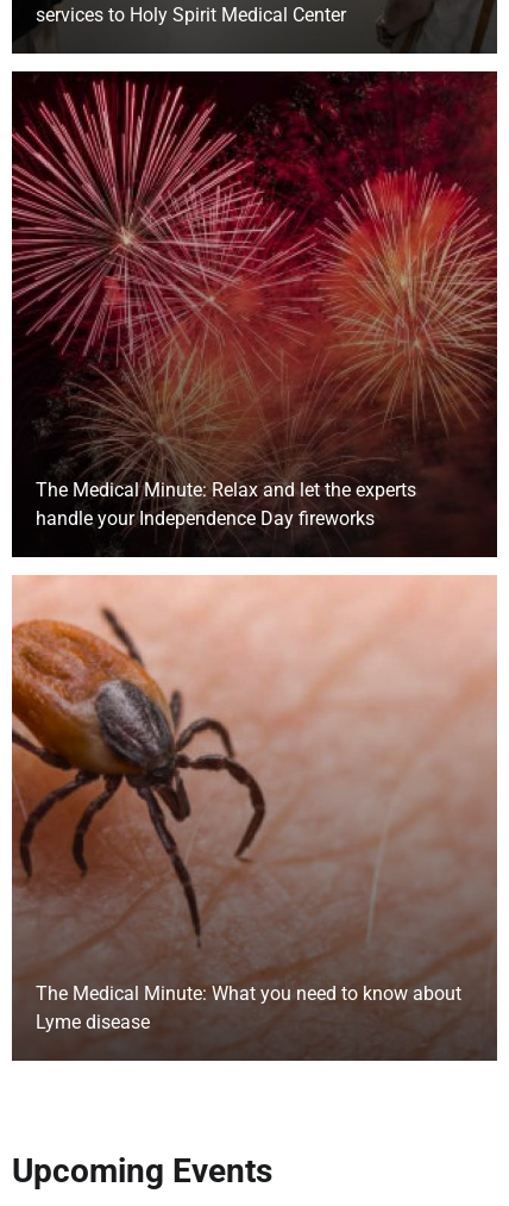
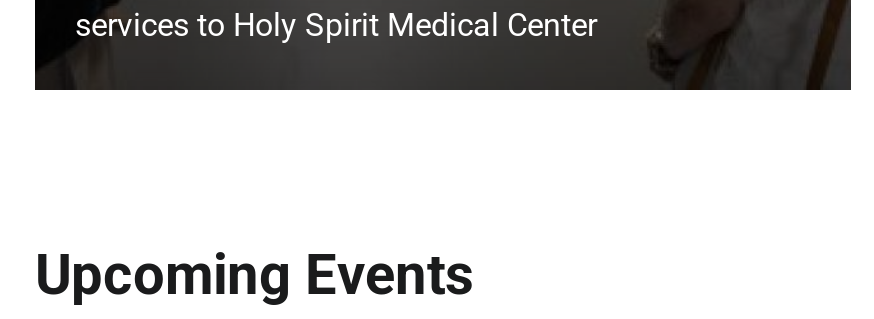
[11,70,497,558] [image] | The Medical Minute: Relax and let the experts | handle your Independence Day fireworks -> none
[11,574,498,1061] [image] | The Medical Minute: What you need to know about | Lyme disease -> none

